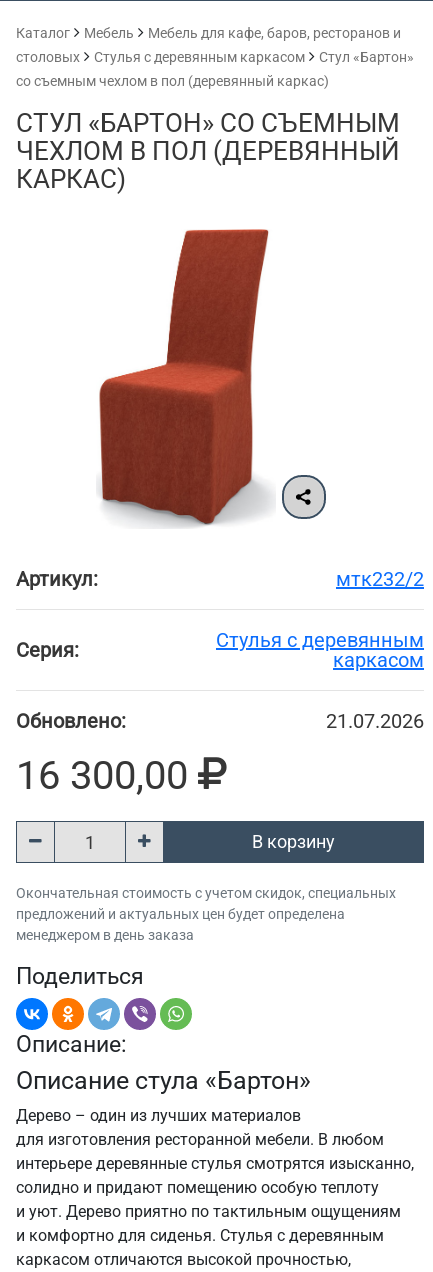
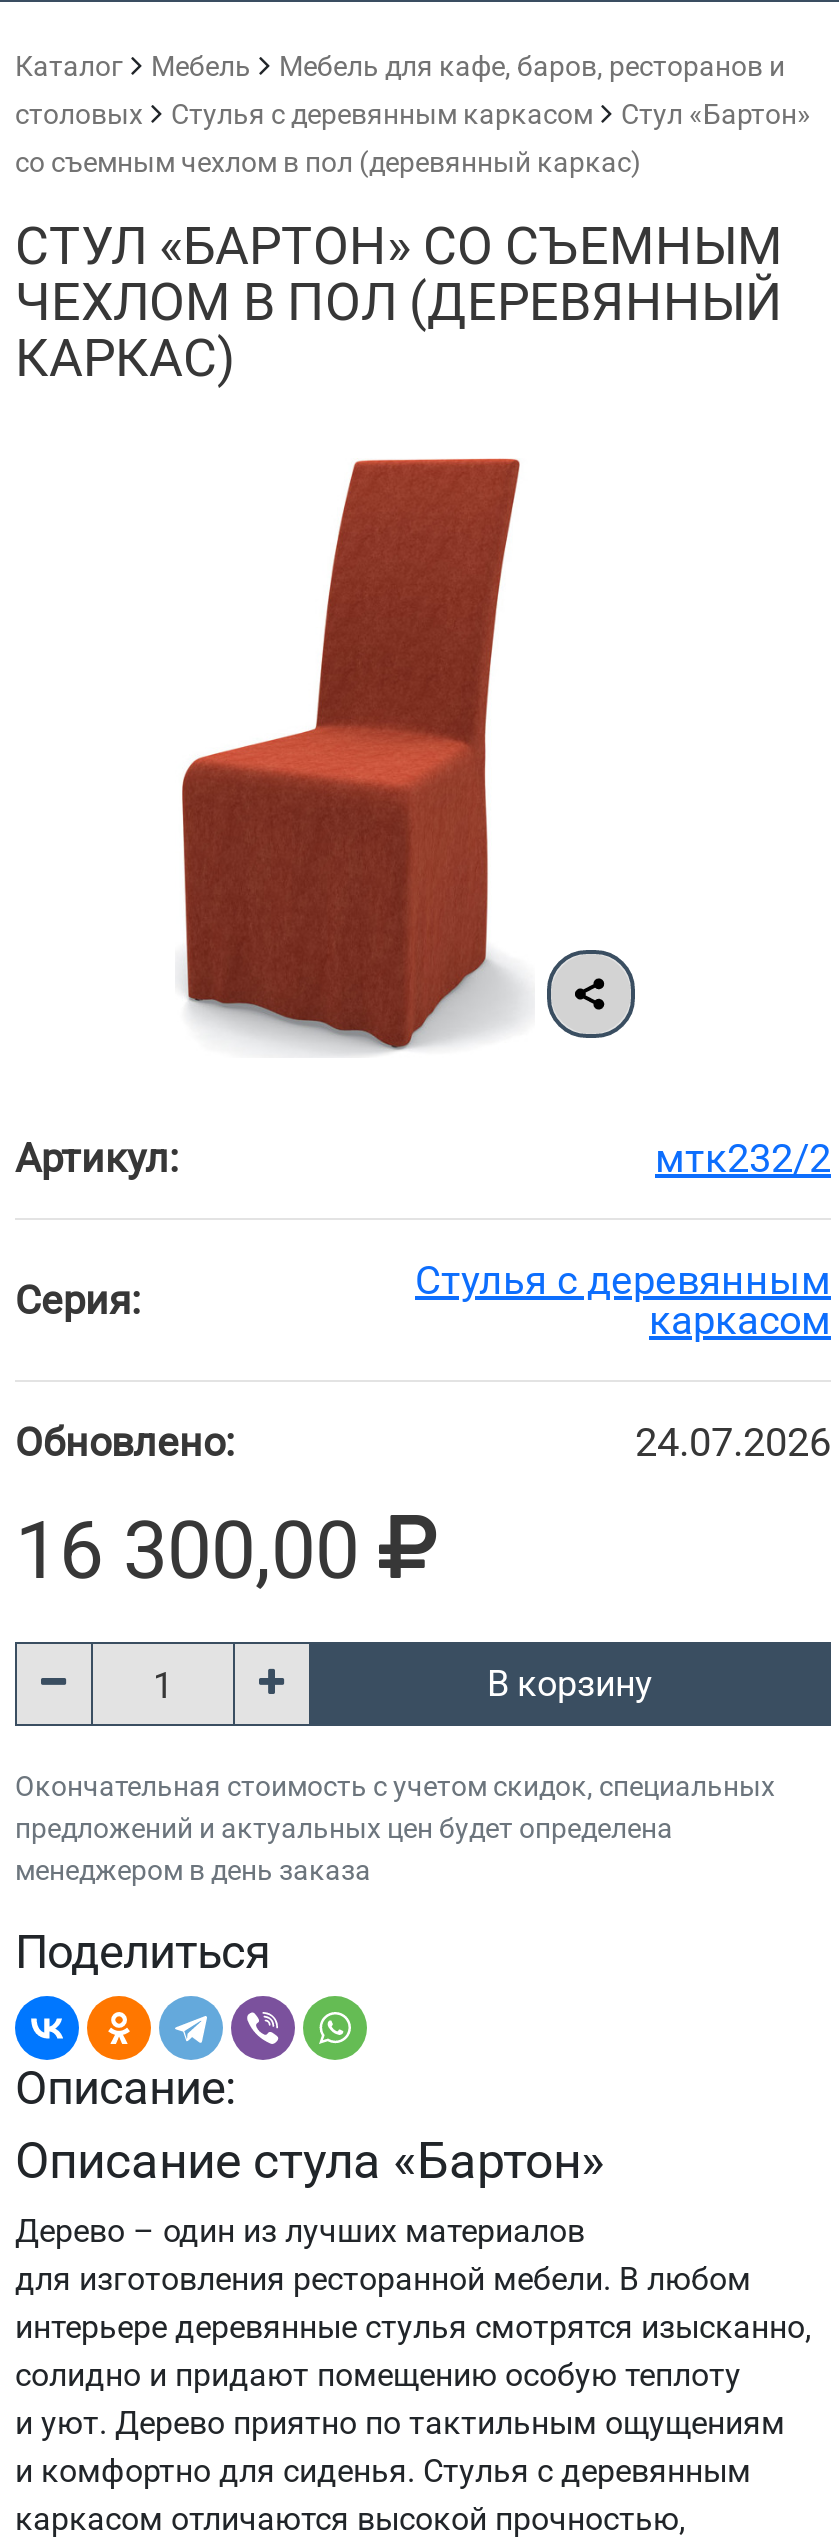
[326,709,424,733] 21.07.2026 -> [635,1418,831,1466] 24.07.2026

